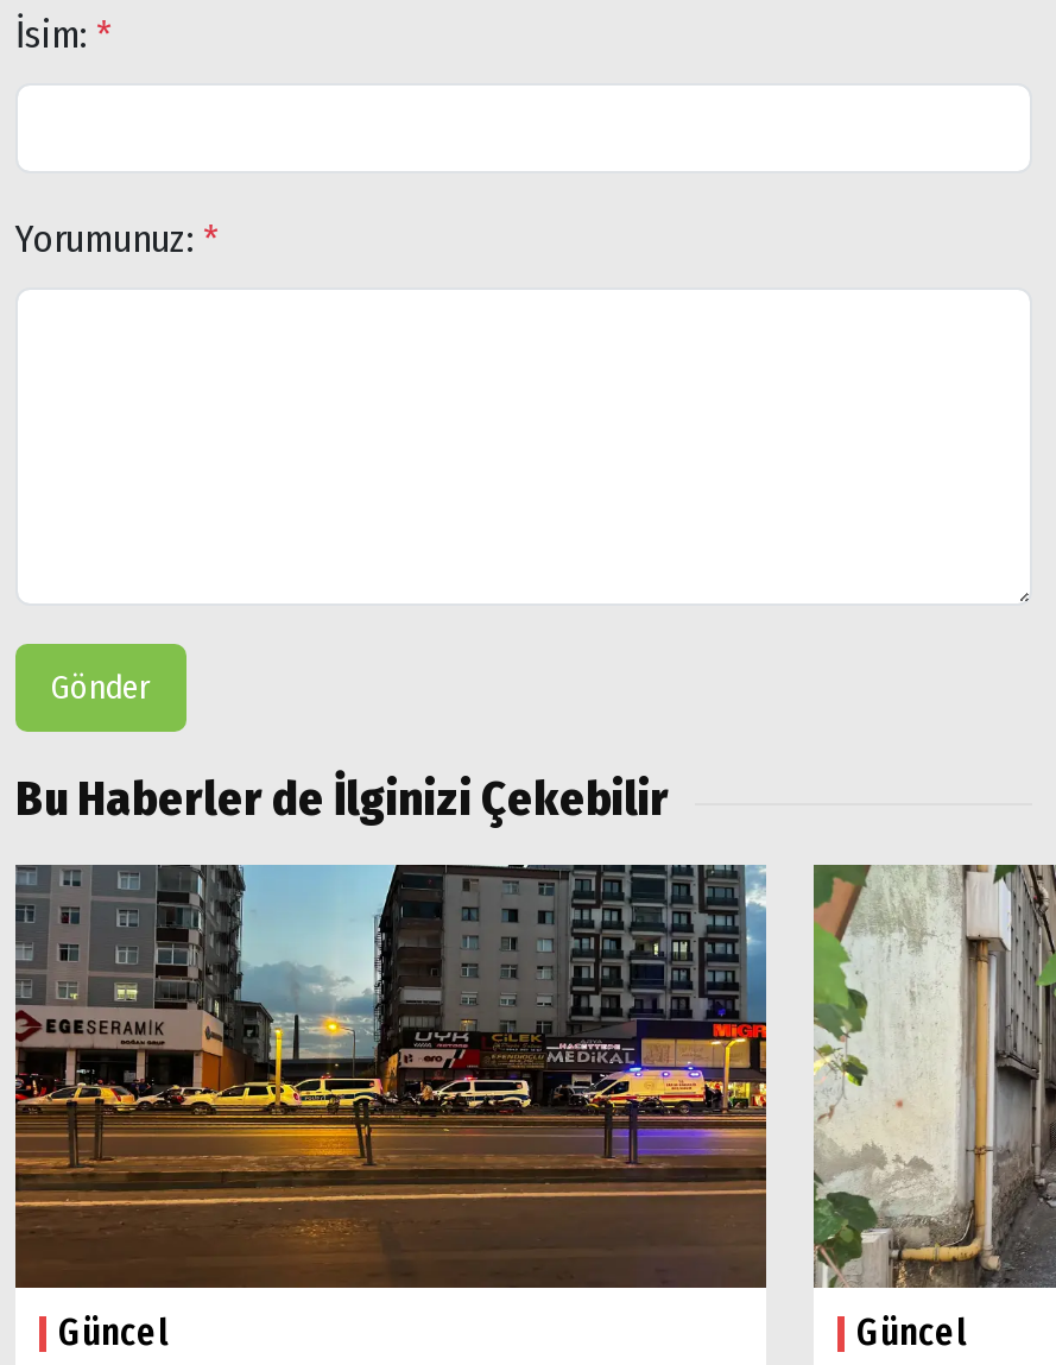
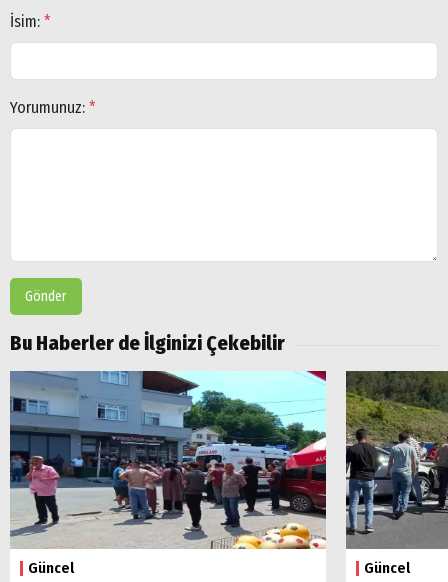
[13,862,769,1290] [image] -> [9,370,327,550] [image]
[814,865,1049,1288] [image] -> [345,370,445,549] [image]

